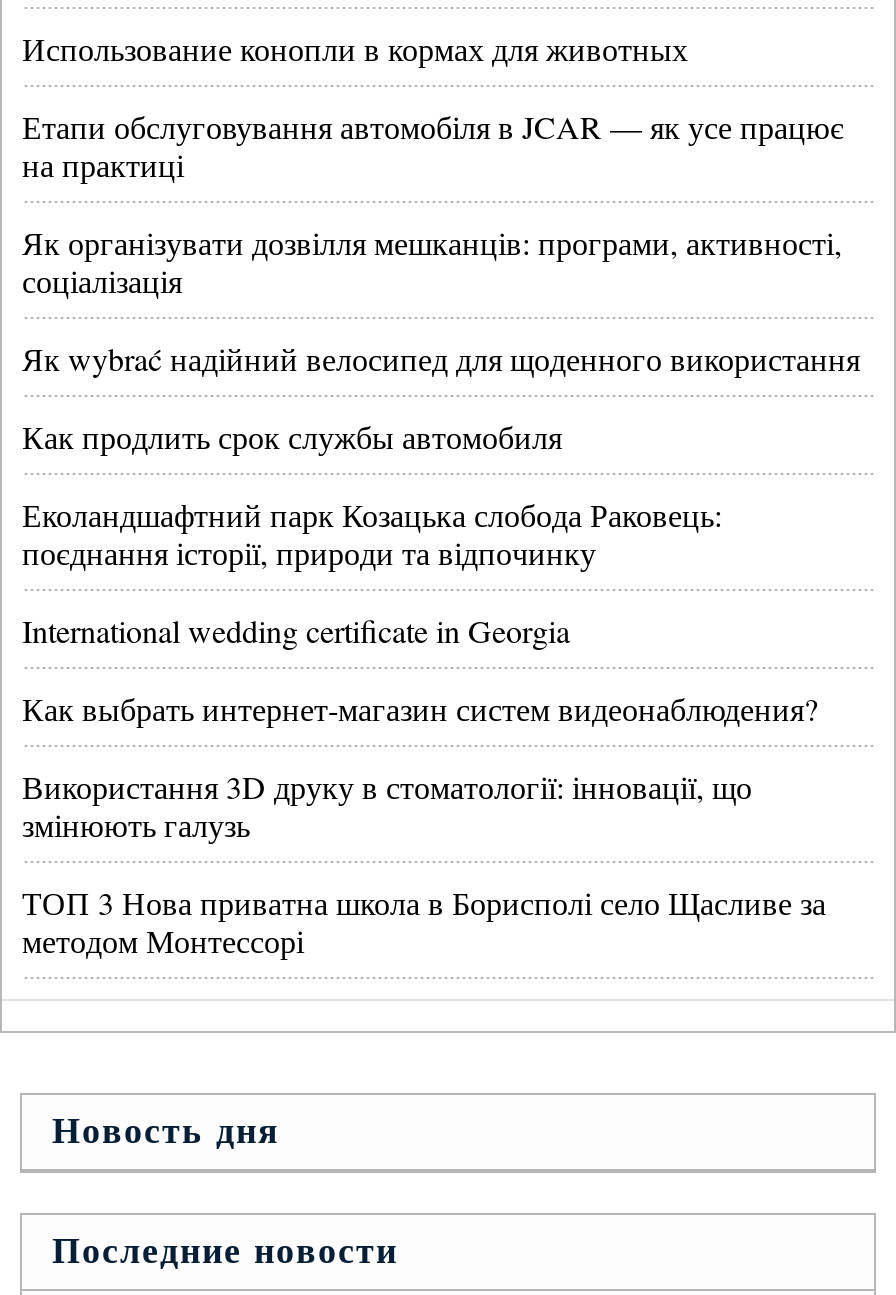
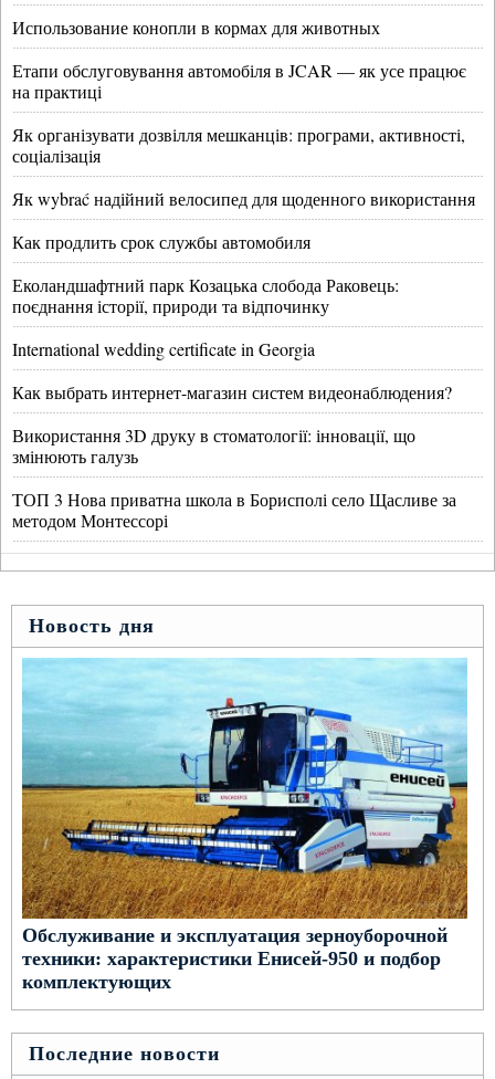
none -> [21,658,468,993] [image] | Обслуживание и эксплуатация зерноуборочной | техники: характеристики Енисей-950 и подбор | комплектующих

